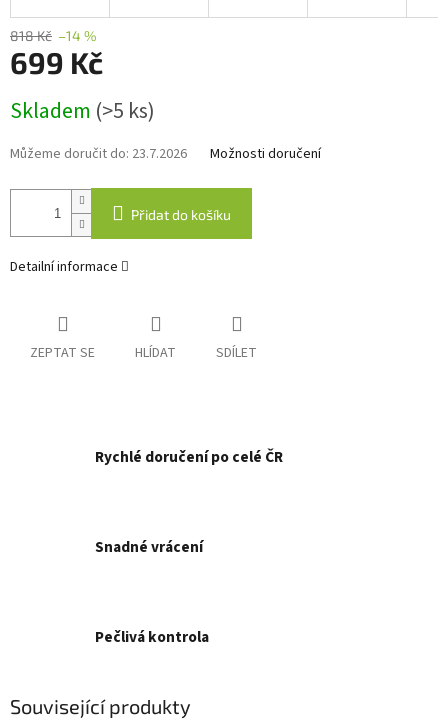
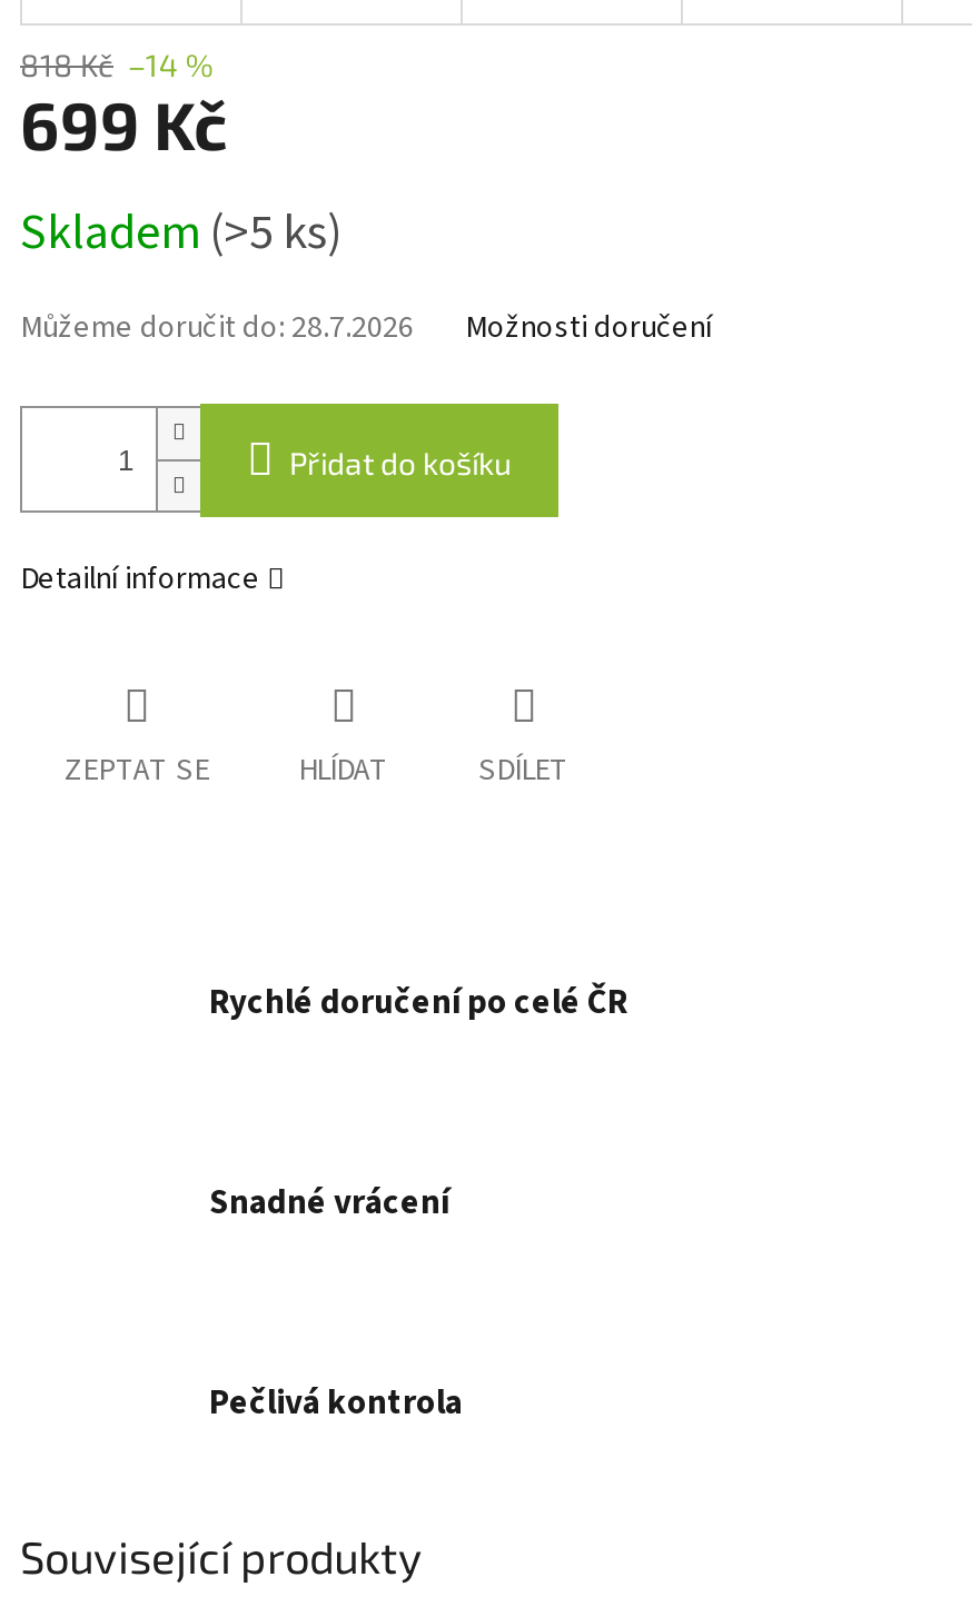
[10,143,187,163] Můžeme doručit do: 23.7.2026 -> [20,305,414,349] Můžeme doručit do: 28.7.2026

